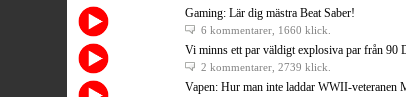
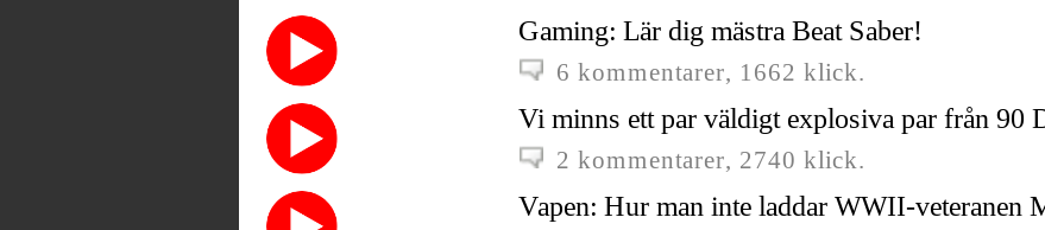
[200,25,330,36] 6 kommentarer, 1660 klick. -> [556,59,865,85] 6 kommentarer, 1662 klick.
[200,62,330,73] 2 kommentarer, 2739 klick. -> [556,147,865,173] 2 kommentarer, 2740 klick.

